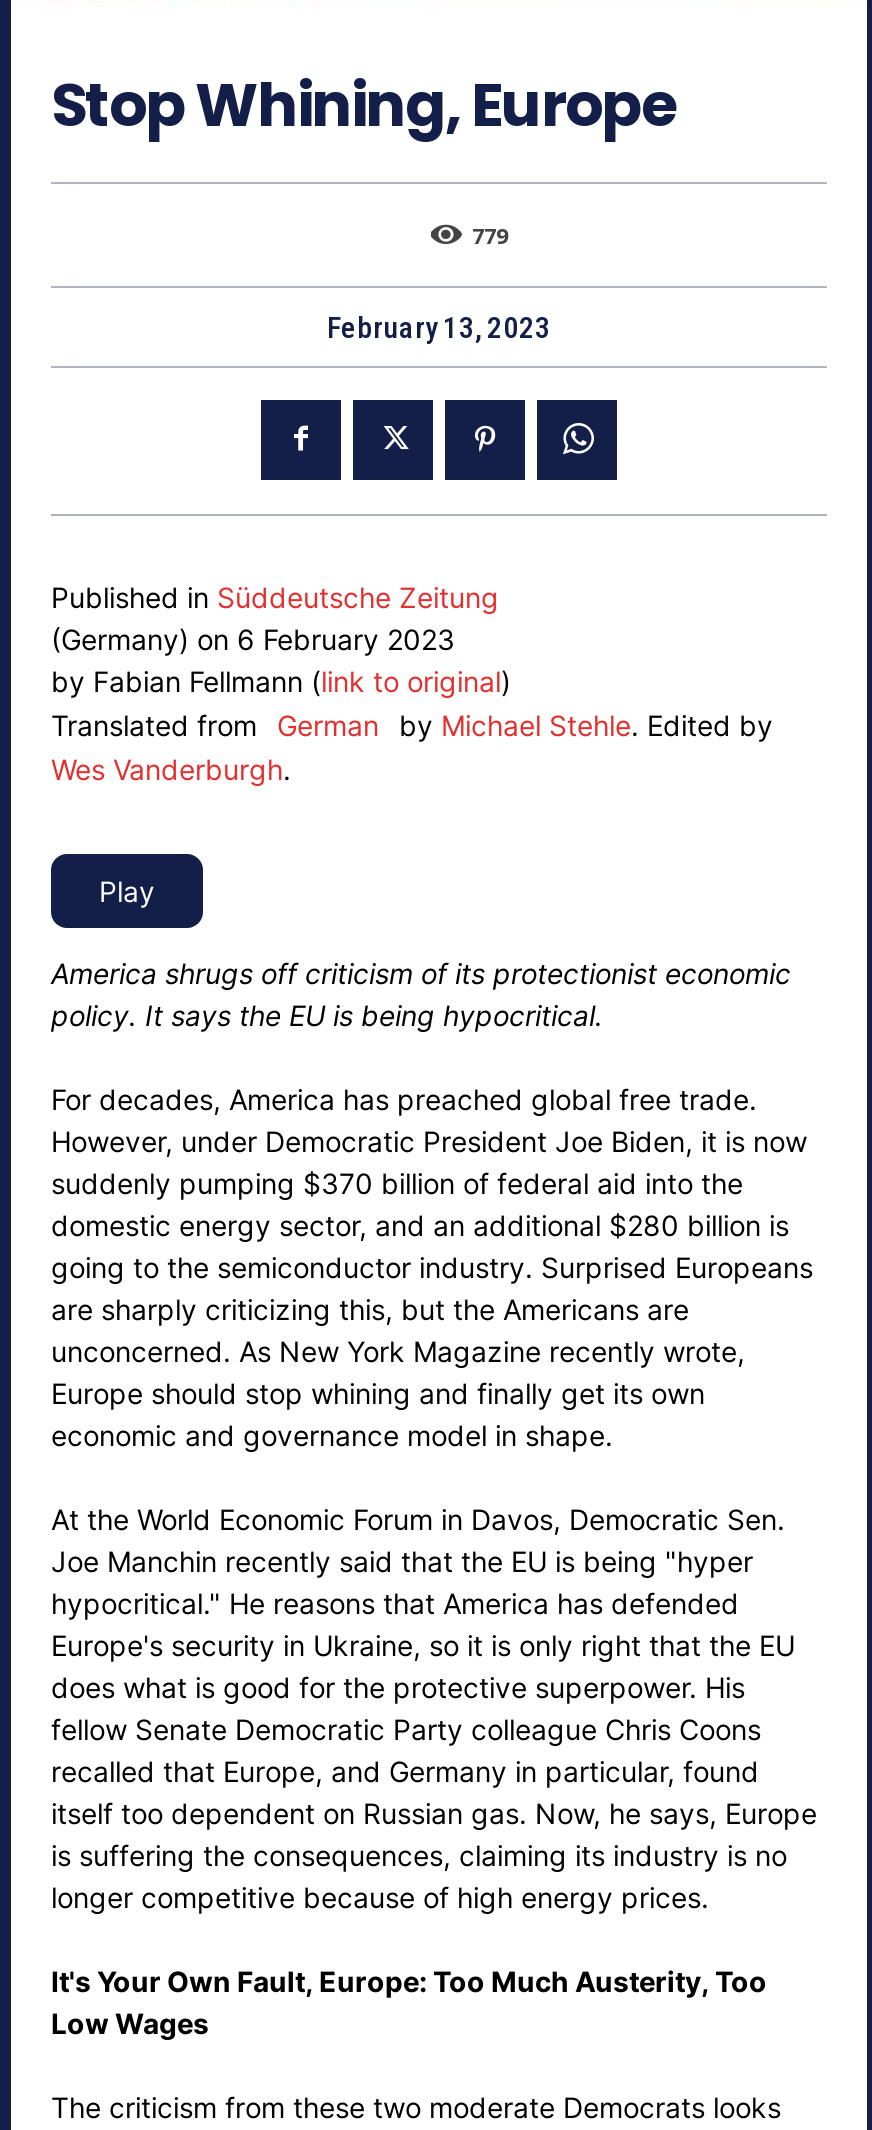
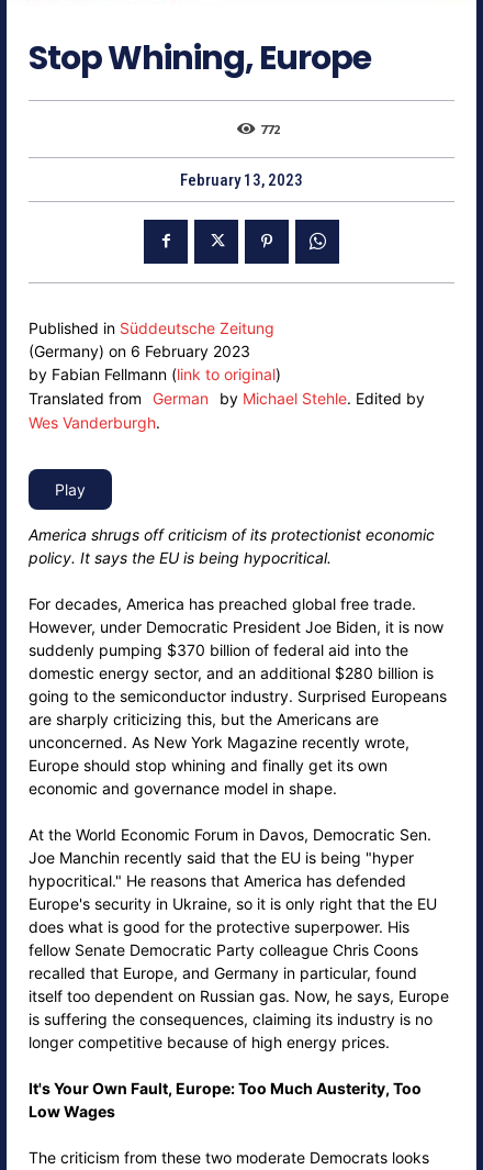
[472,220,508,250] 779 -> [260,121,279,137] 772

